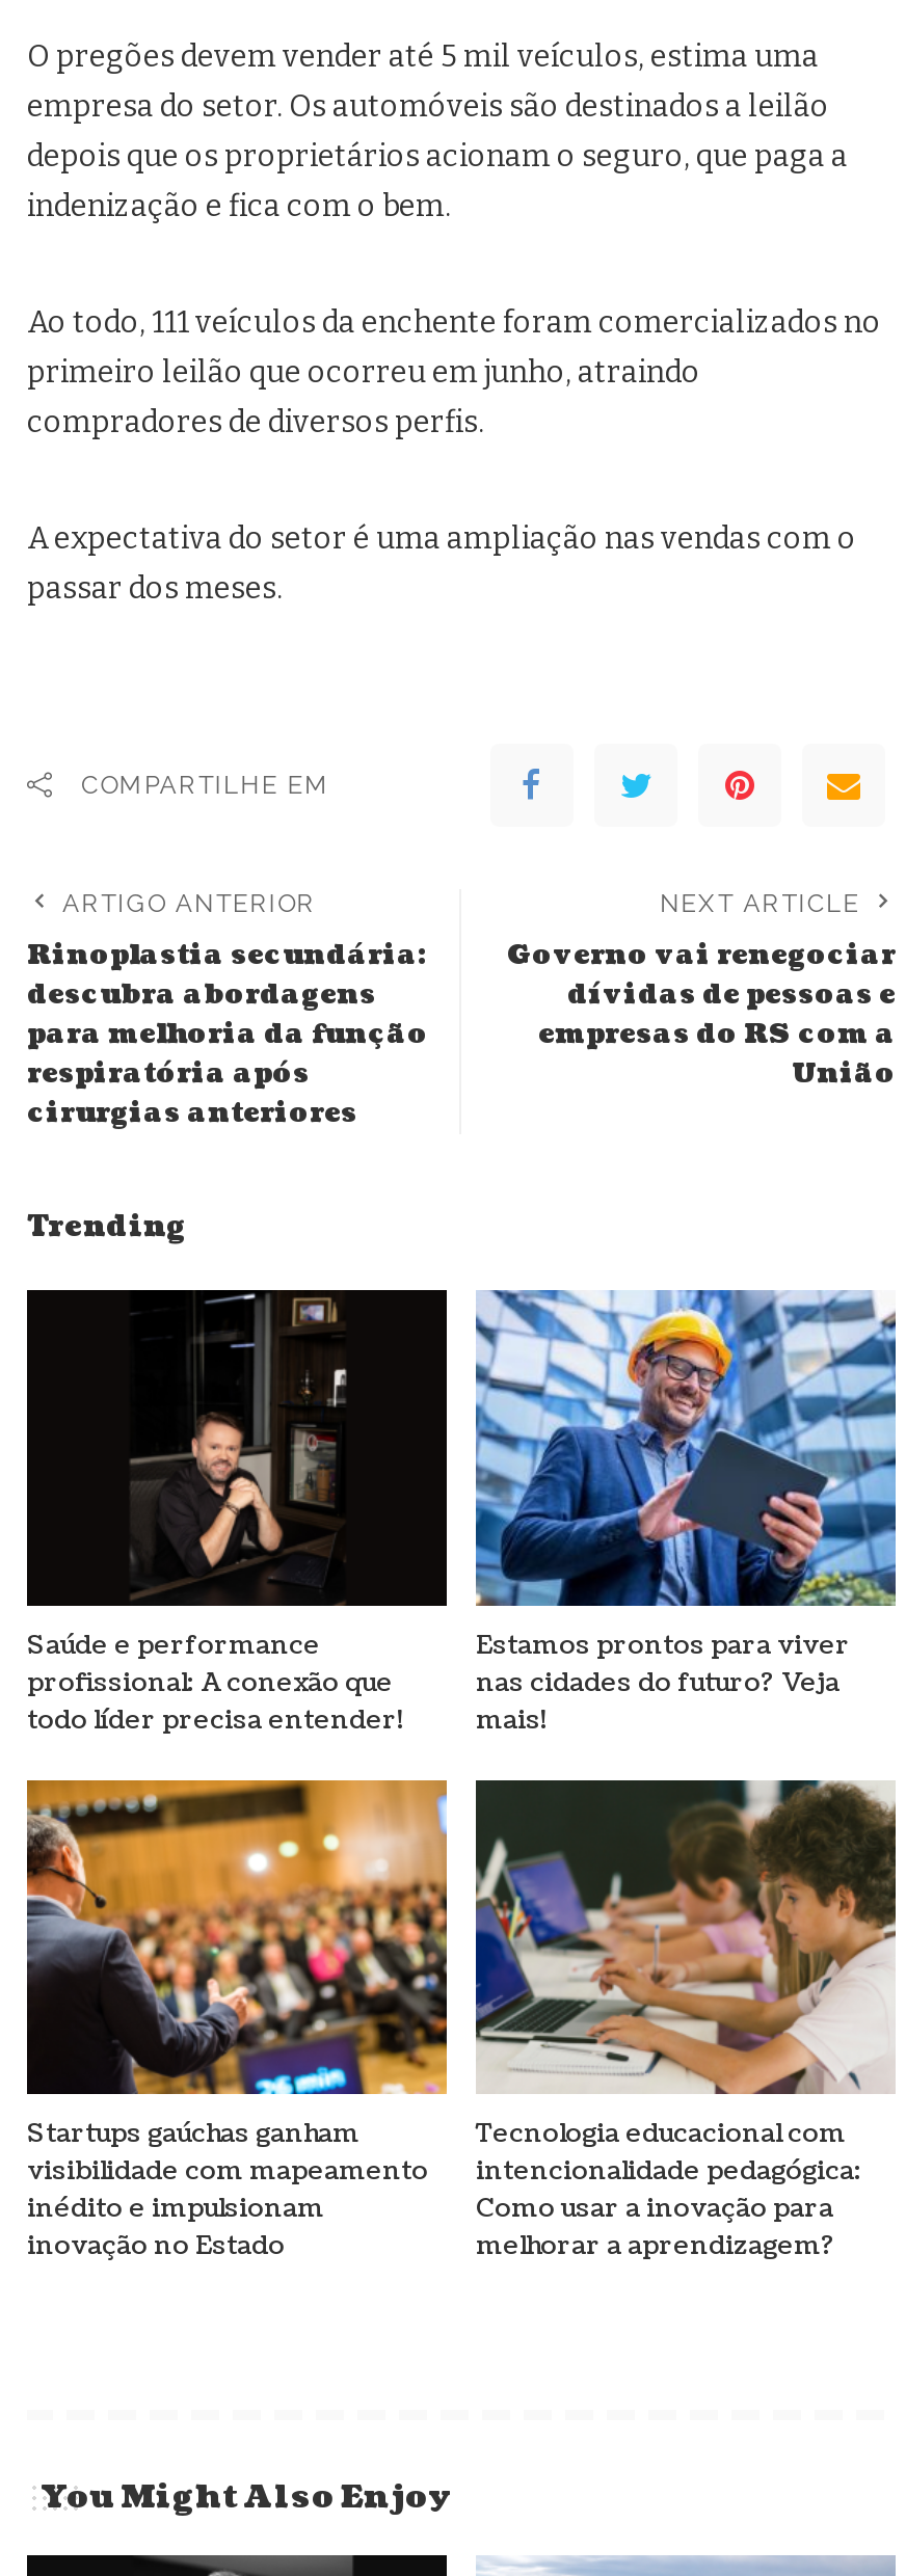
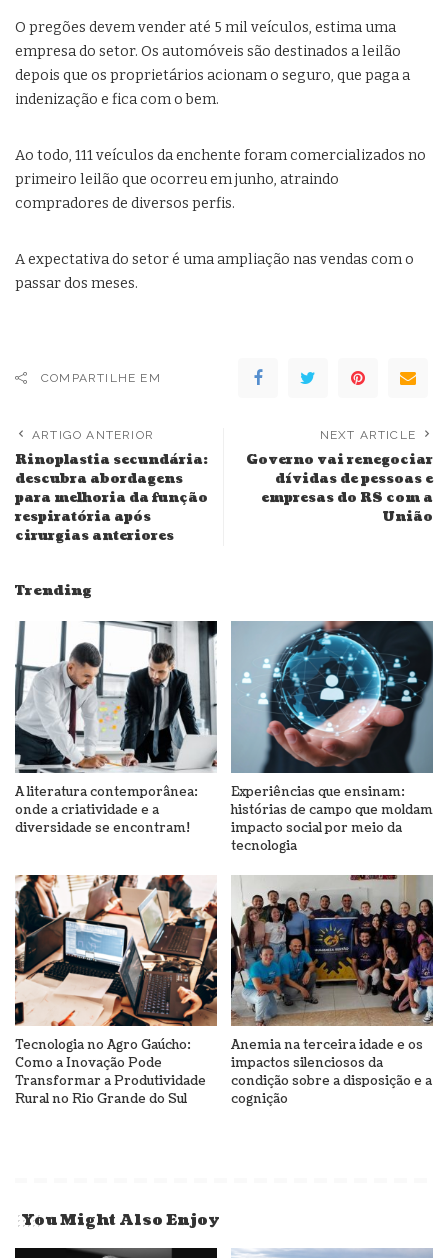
[25,1288,449,1738] [image] | Saúde e performance | profissional: A conexão que | todo líder precisa entender! -> [14,620,218,837] [image] | A literatura contemporânea: | onde a criatividade e a | diversidade se encontram!
[476,1288,896,1738] [image] | Estamos prontos para viver | nas cidades do futuro? Veja | mais! -> [231,620,434,855] [image] | Experiências que ensinam: | histórias de campo que moldam | impacto social por meio da | tecnologia
[25,1778,449,2265] [image] | Startups gaúchas ganham | visibilidade com mapeamento | inédito e impulsionam | inovação no Estado -> [14,874,218,1108] [image] | Tecnologia no Agro Gaúcho: | Como a Inovação Pode | Transformar a Produtividade | Rural no Rio Grande do Sul
[474,1780,896,2265] [image] | Tecnologia educacional com | intencionalidade pedagógica: | Como usar a inovação para | melhorar a aprendizagem? -> [230,874,434,1108] [image] | Anemia na terceira idade e os | impactos silenciosos da | condição sobre a disposição e a | cognição

